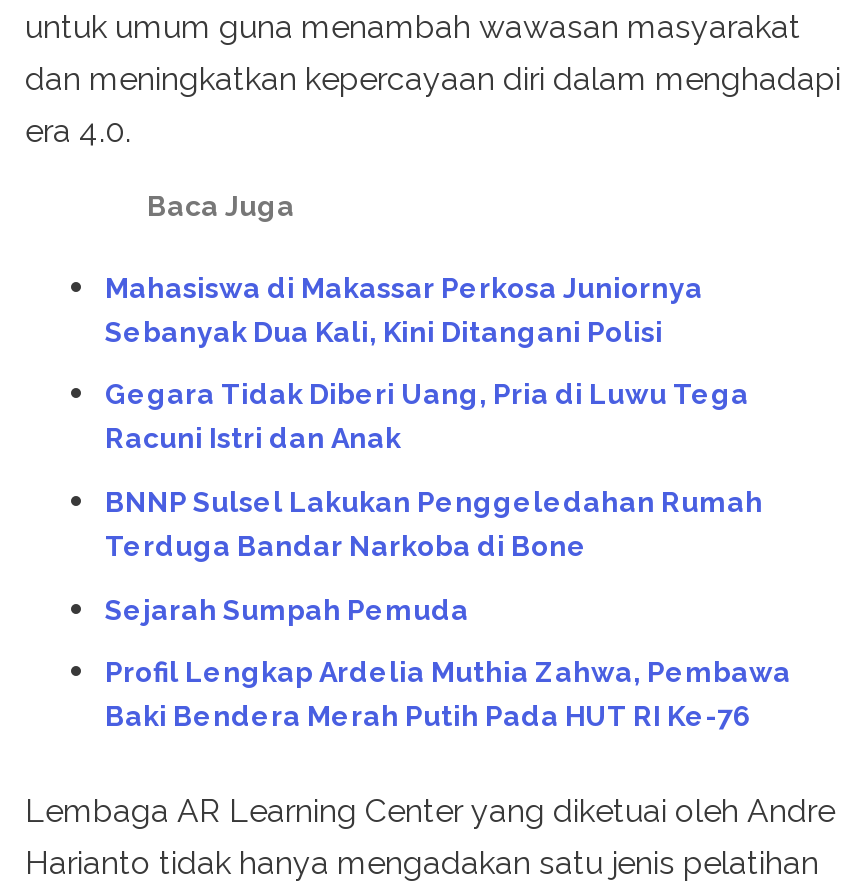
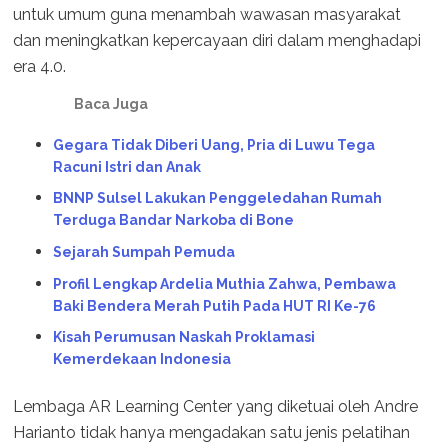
[105,271,703,347] Mahasiswa di Makassar Perkosa Juniornya | Sebanyak Dua Kali, Kini Ditangani Polisi -> none
moved [105,379,791,732] -> [53,137,396,313]: Gegara Tidak Diberi Uang, Pria di Luwu Tega | Racuni Istri dan Anak | BNNP Sulsel Lakukan Penggeledahan Rumah | Terduga Bandar Narkoba di Bone | Sejarah Sumpah Pemuda | Profil Lengkap Ardelia Muthia Zahwa, Pembawa | Baki Bendera Merah Putih Pada HUT RI Ke-76
none -> [53,329,315,367] Kisah Perumusan Naskah Proklamasi | Kemerdekaan Indonesia

